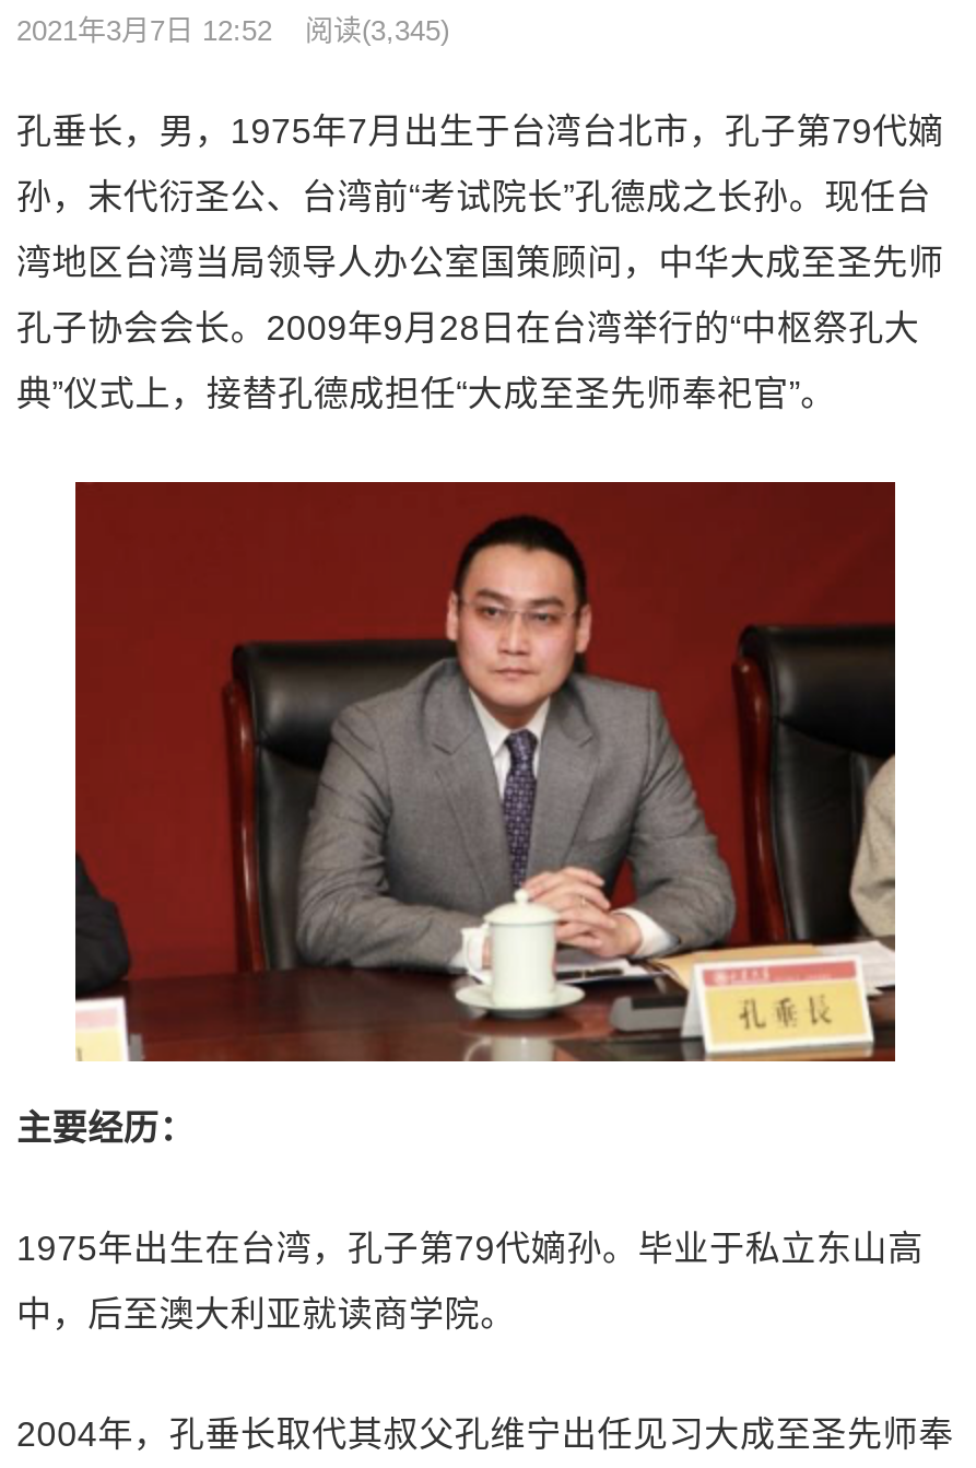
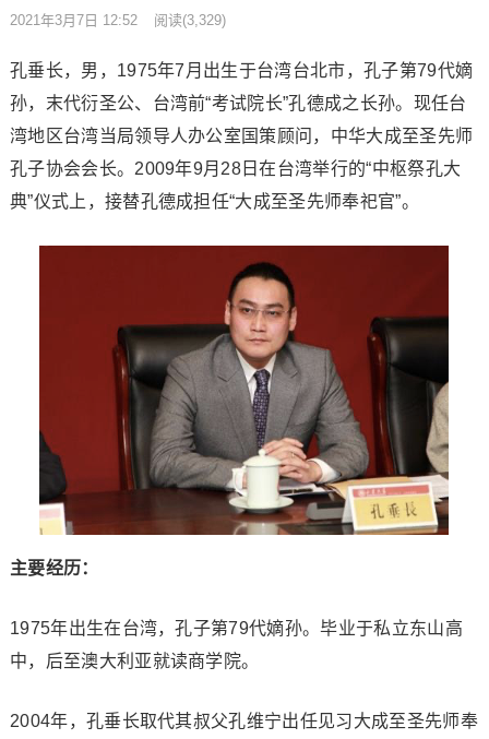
[16,14,449,47] 2021年3月7日 12:52 阅读(3,345) -> [10,12,226,28] 2021年3月7日 12:52 阅读(3,329)

